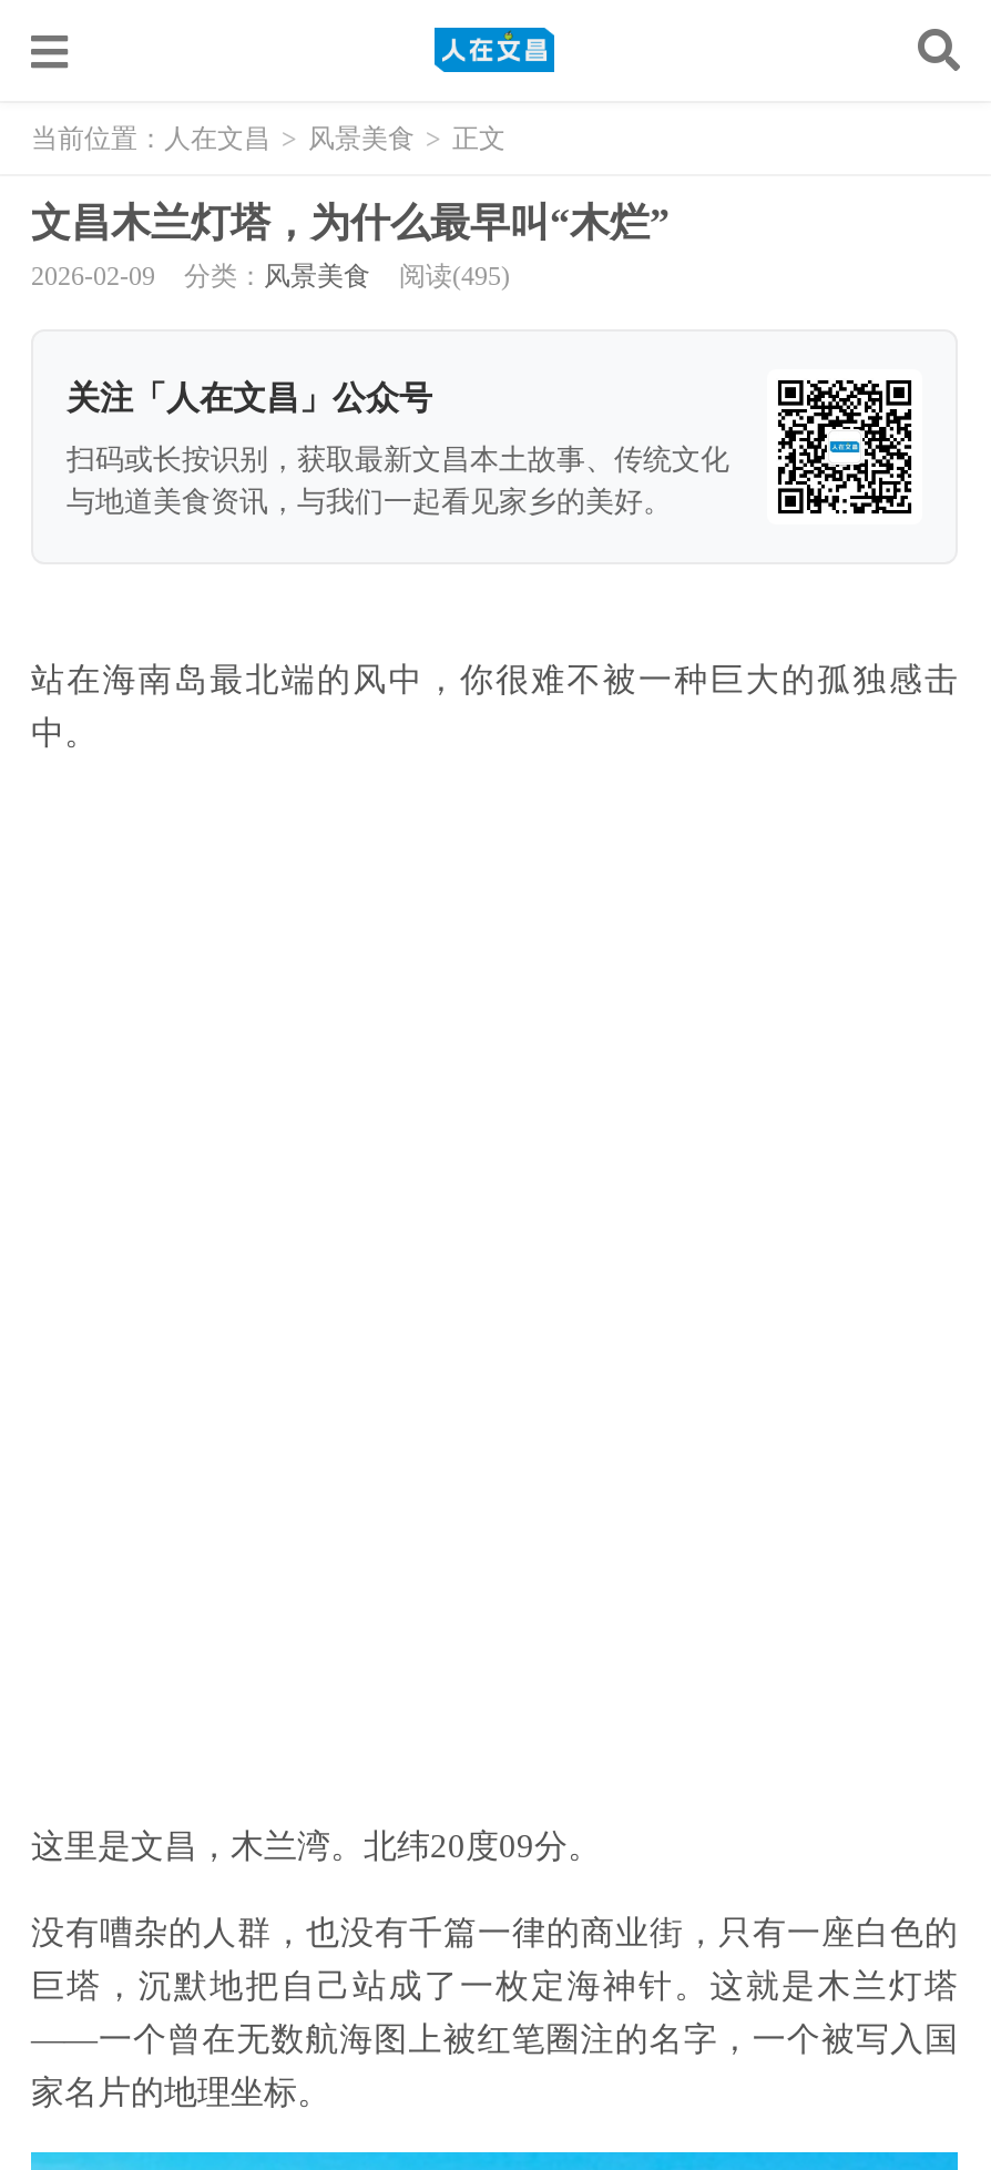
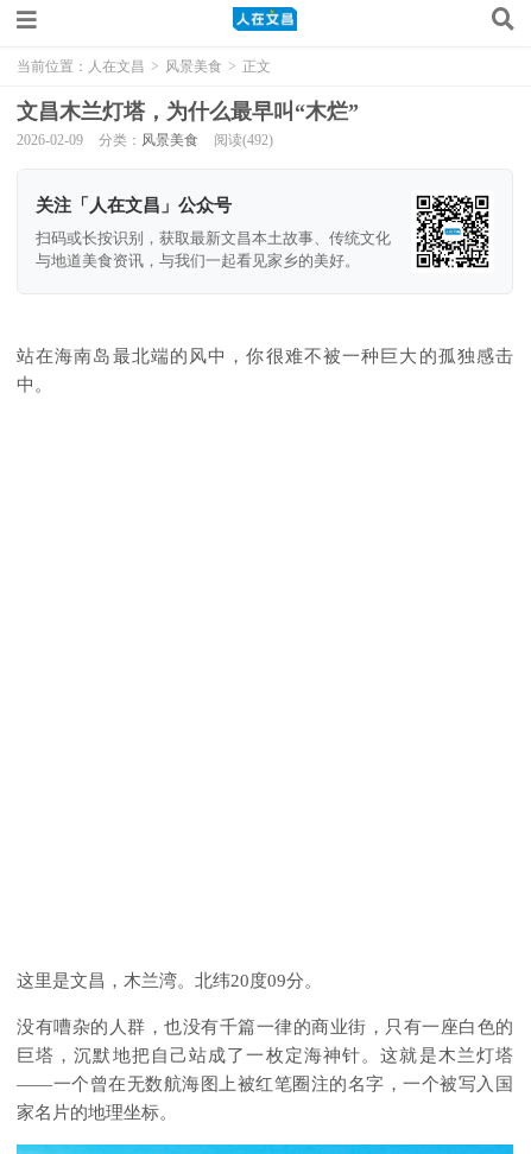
[31,261,510,292] 2026-02-09 分类：风景美食 阅读(495) -> [17,132,273,148] 2026-02-09 分类：风景美食 阅读(492)

